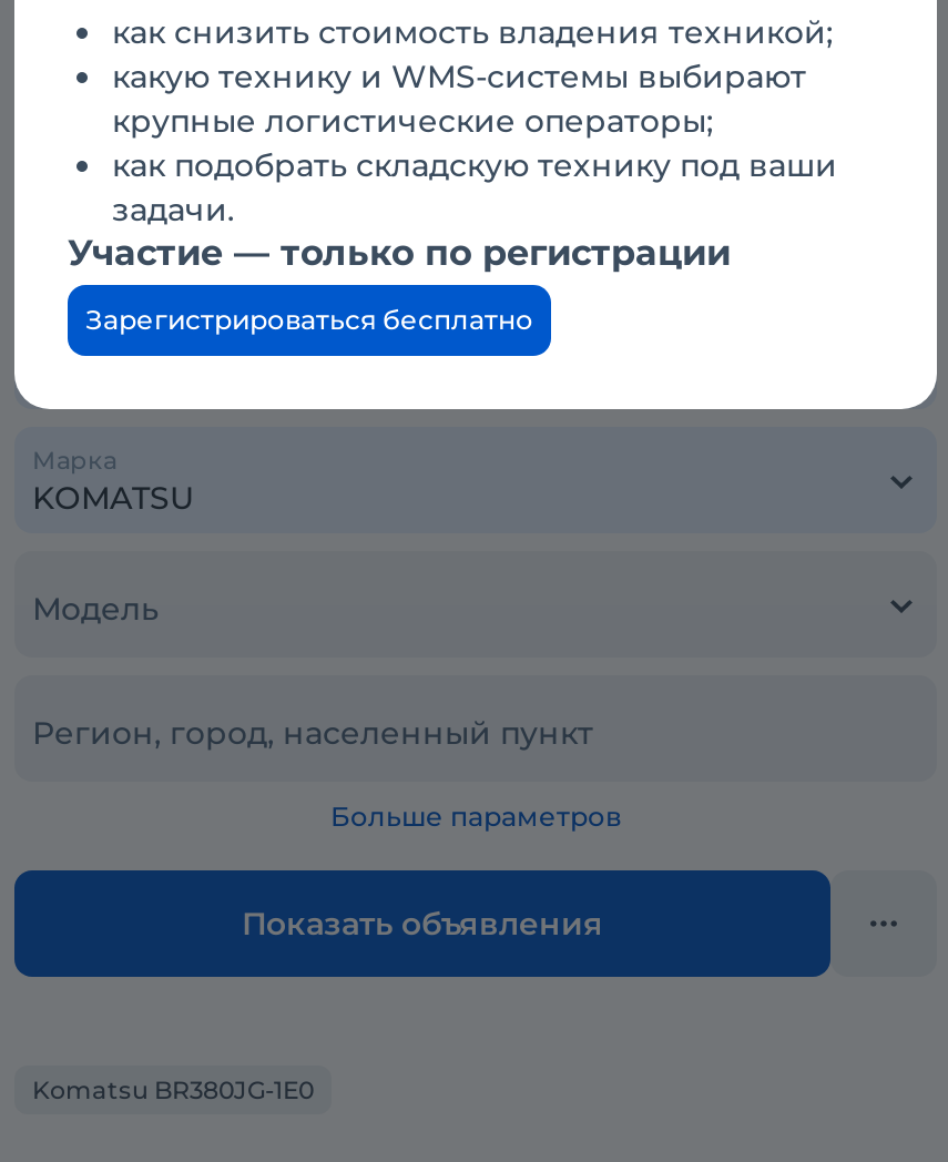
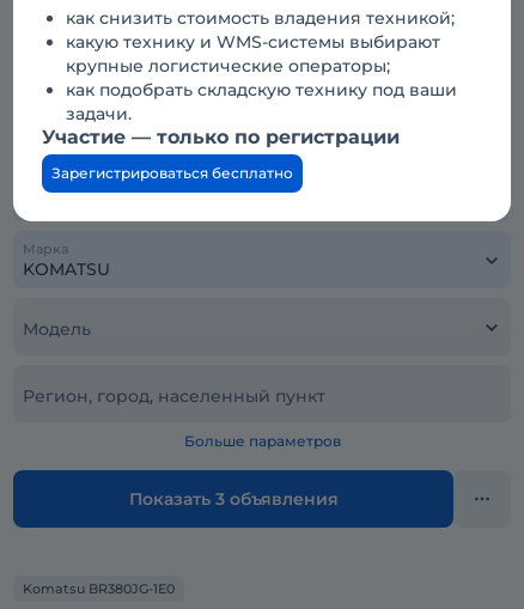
[242,905,603,944] Показать объявления -> [129,489,338,510] Показать 3 объявления

